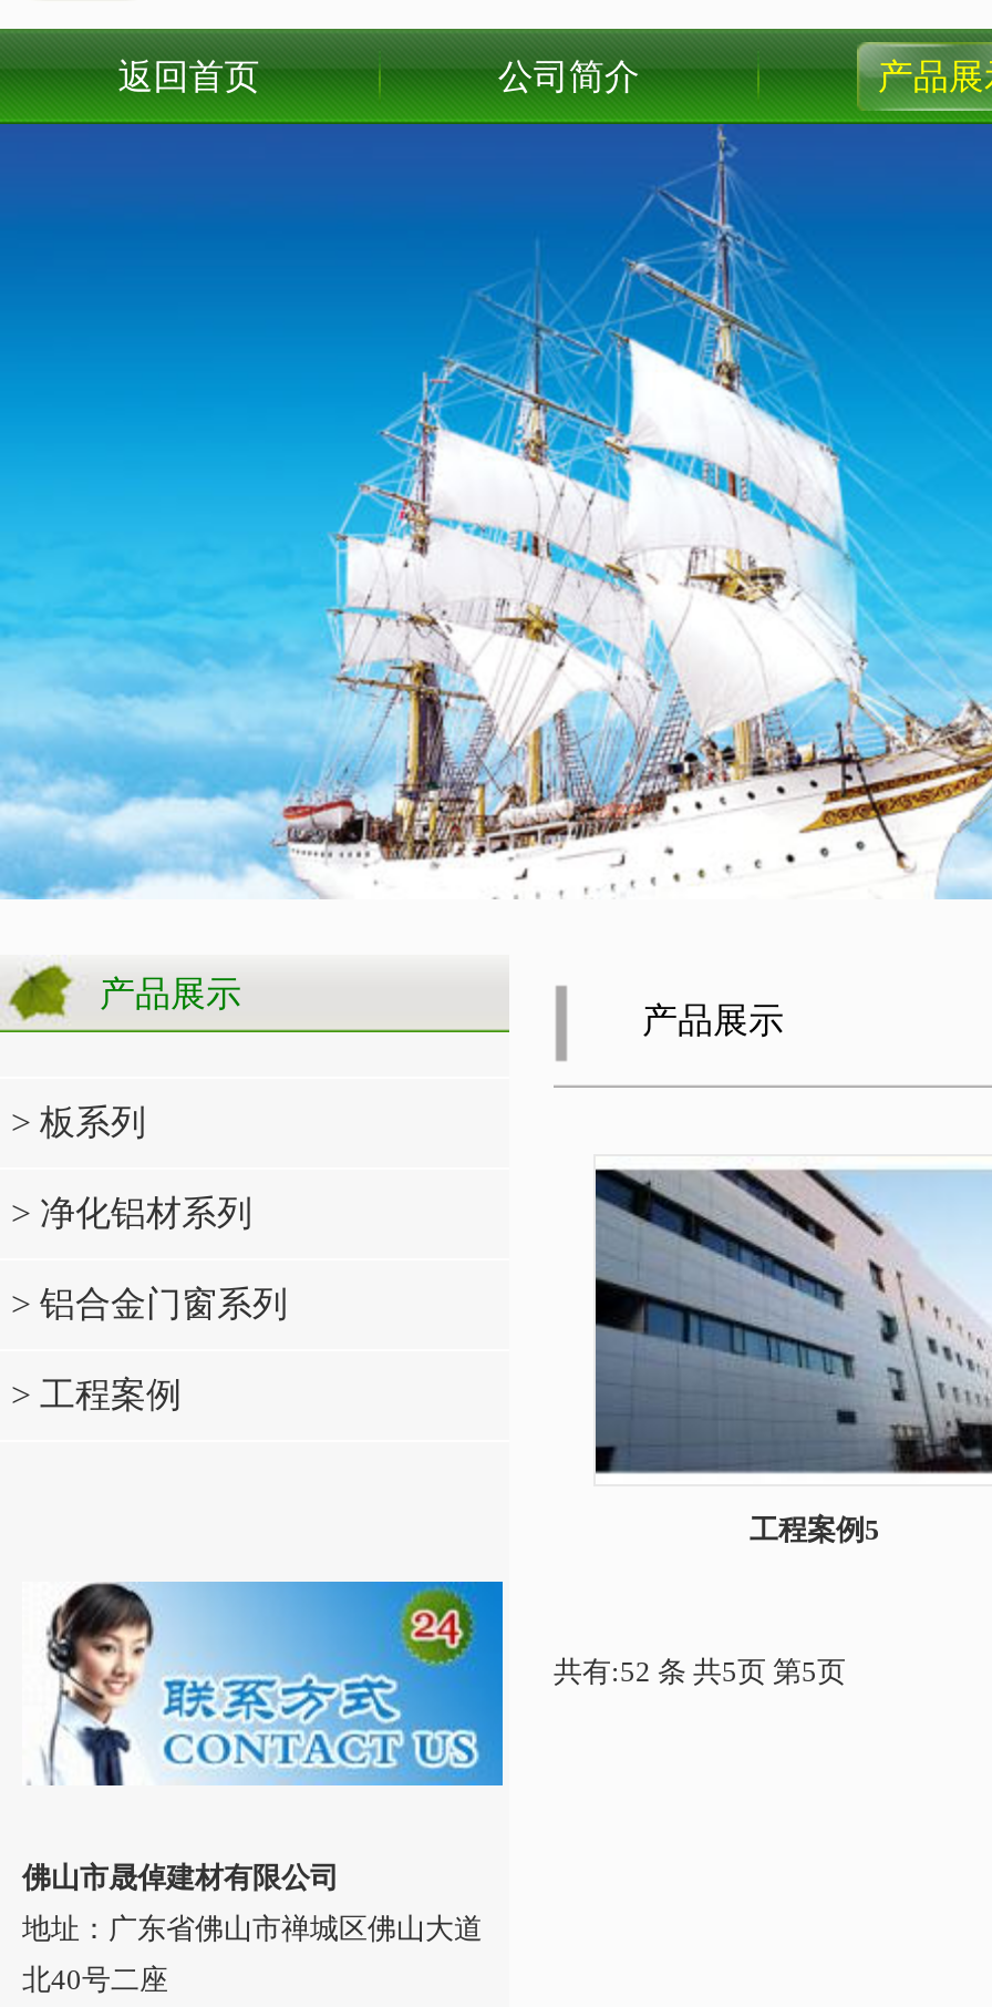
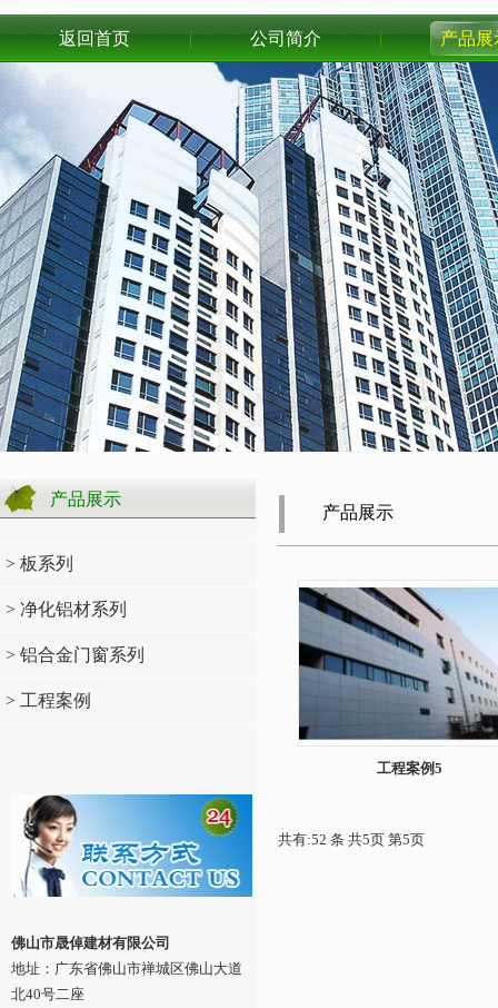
[7,122,985,902] [image] -> [3,61,495,453] [image]

